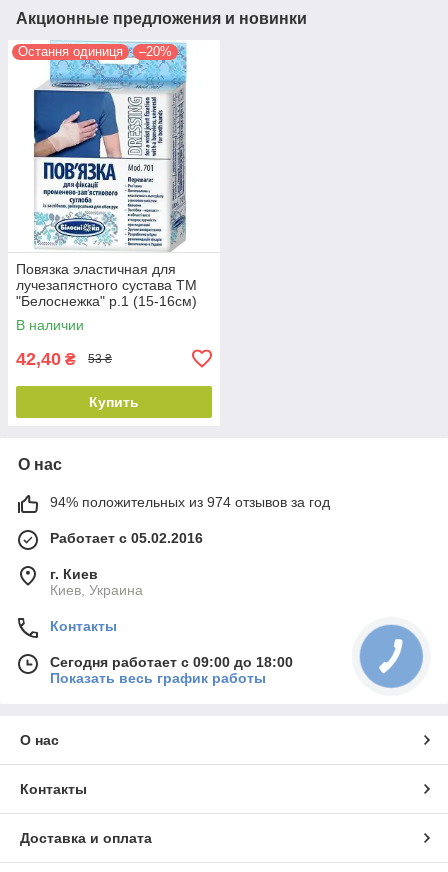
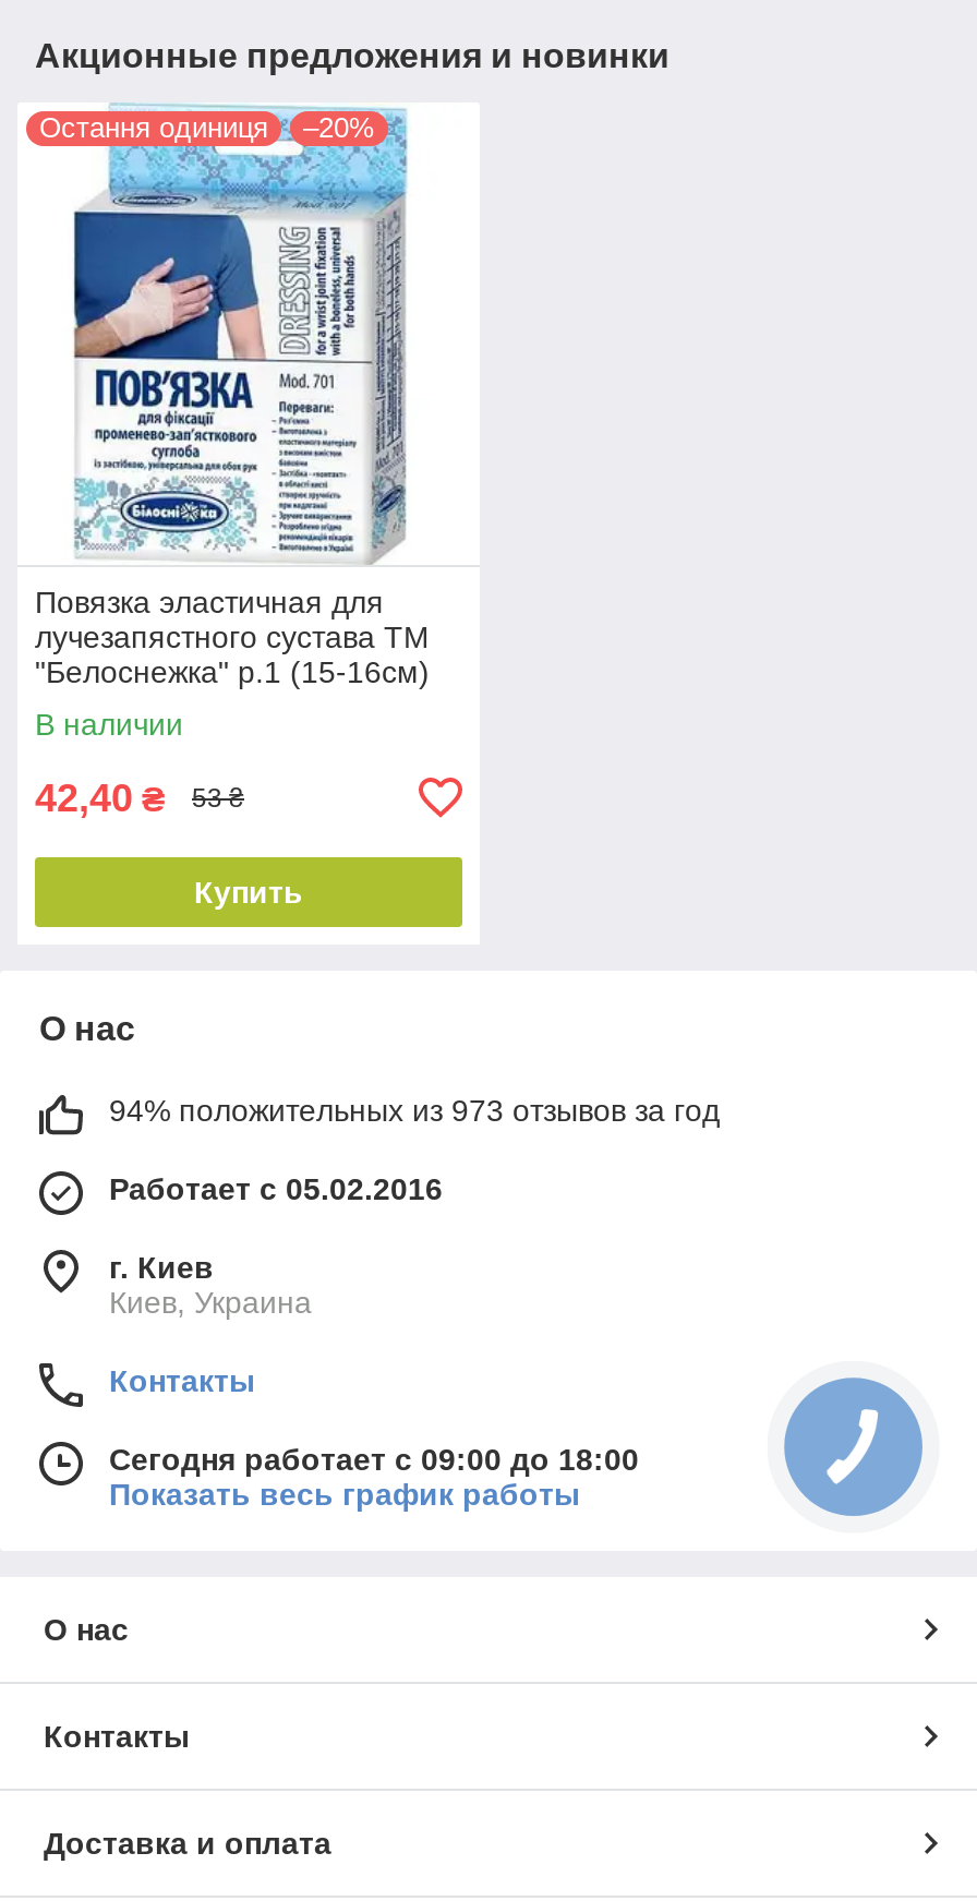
[50,494,330,510] 94% положительных из 974 отзывов за год -> [109,1092,720,1127] 94% положительных из 973 отзывов за год

